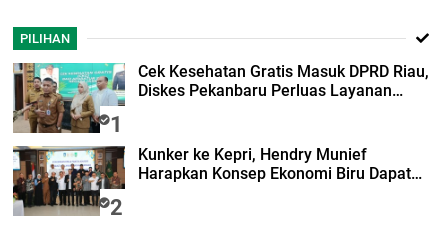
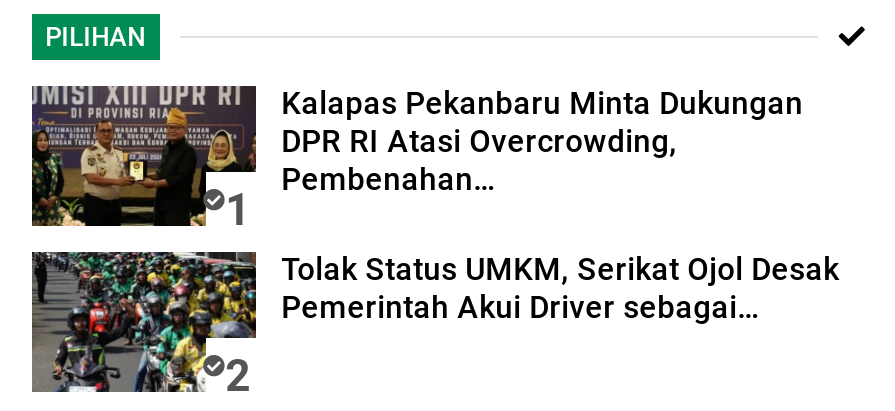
[12,62,429,134] [image] | Cek Kesehatan Gratis Masuk DPRD Riau, | Diskes Pekanbaru Perluas Layanan… -> [32,84,803,228] [image] | Kalapas Pekanbaru Minta Dukungan | DPR RI Atasi Overcrowding, | Pembenahan…
[12,146,422,216] [image] | Kunker ke Kepri, Hendry Munief | Harapkan Konsep Ekonomi Biru Dapat… -> [30,250,839,394] [image] | Tolak Status UMKM, Serikat Ojol Desak | Pemerintah Akui Driver sebagai…

